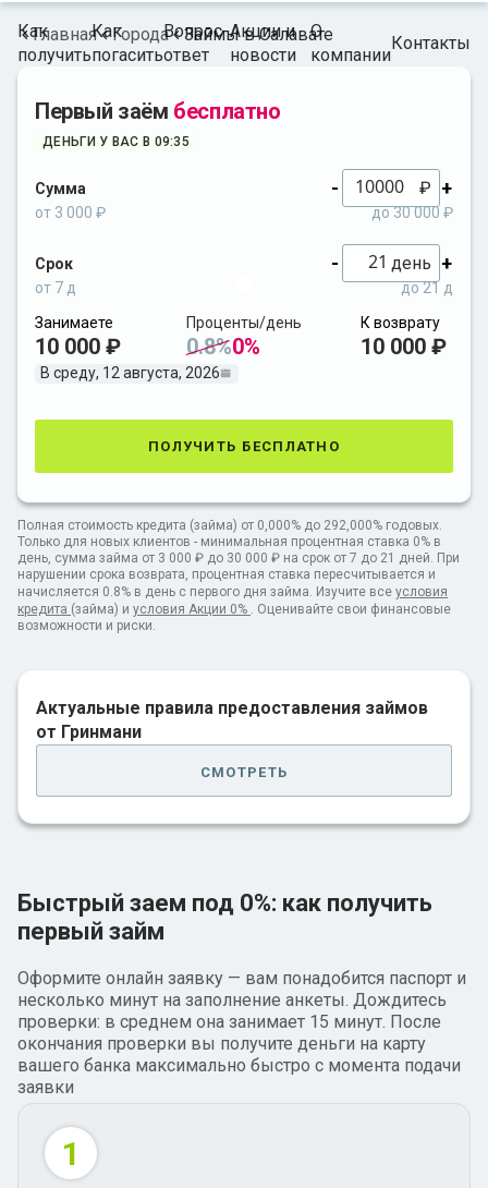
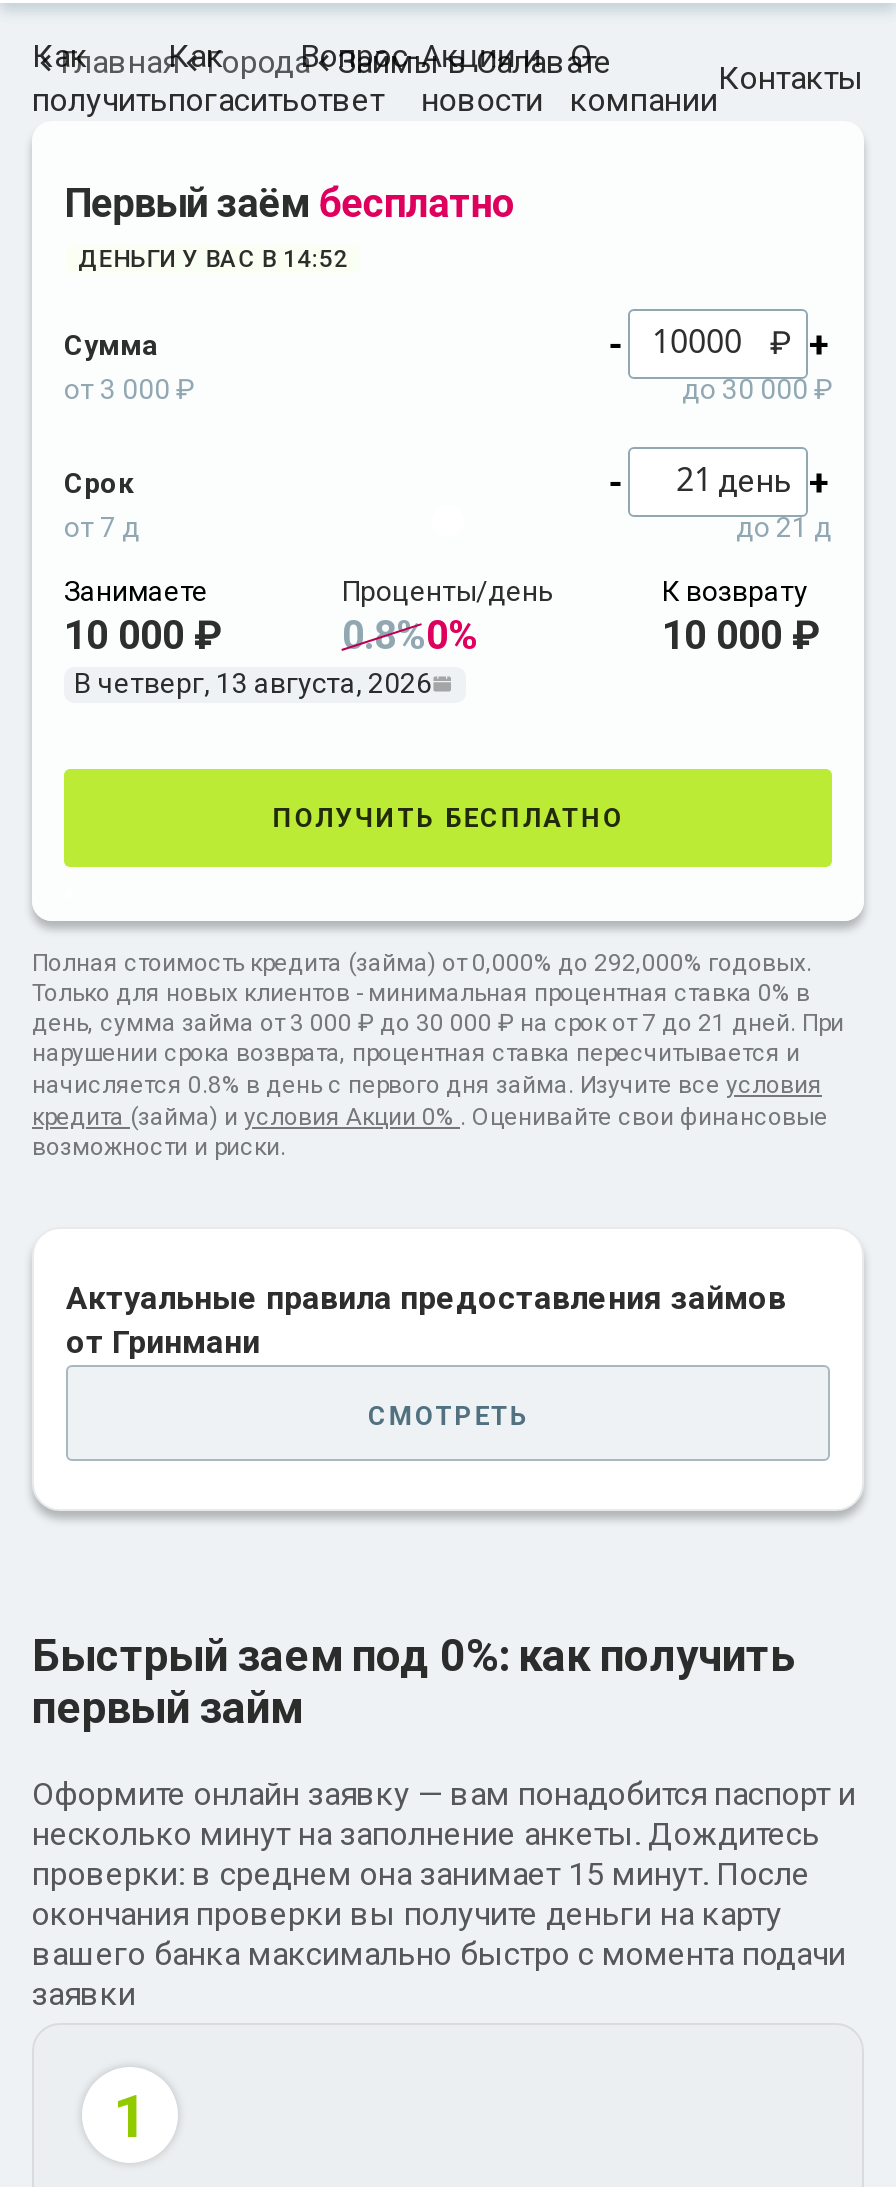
[42,134,190,149] ДЕНЬГИ У ВАС В 09:35 -> [78,245,348,273] ДЕНЬГИ У ВАС В 14:52
[40,364,220,381] В среду, 12 августа, 2026 -> [74,667,432,699] В четверг, 13 августа, 2026

